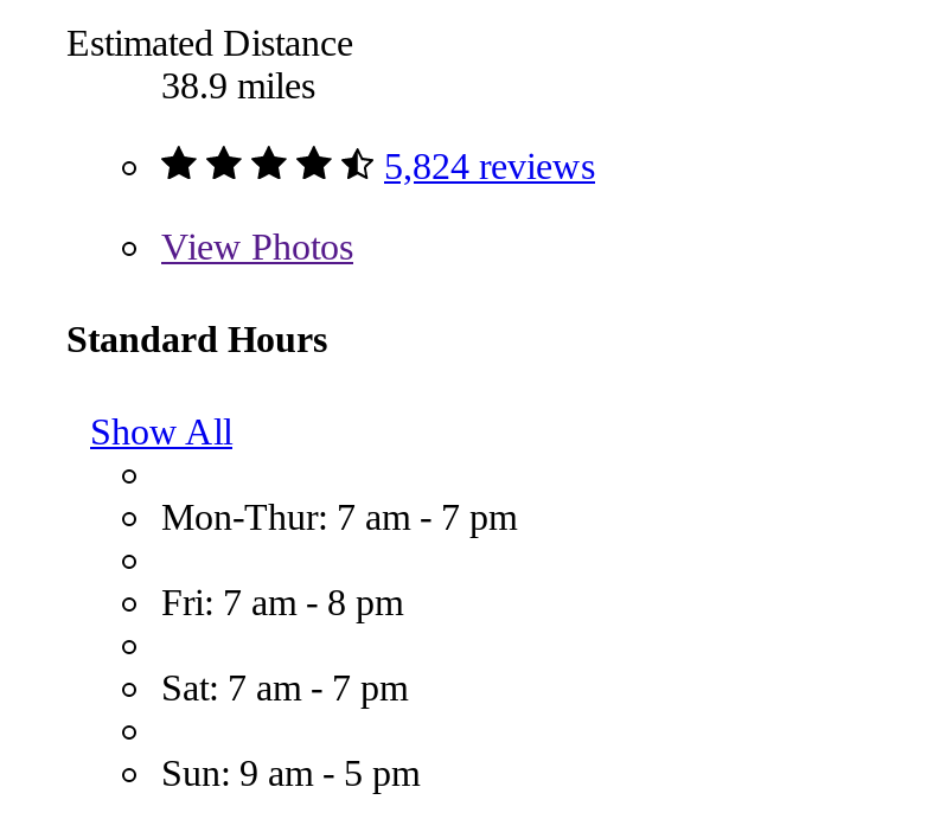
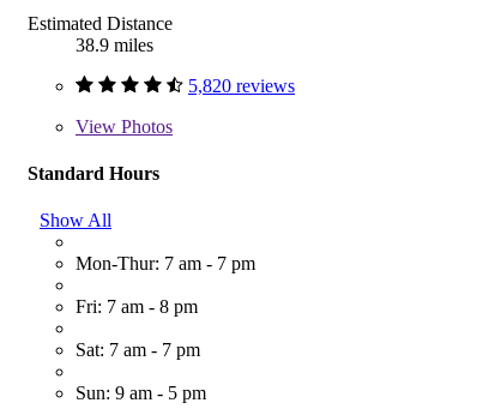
[384,145,595,185] 5,824 reviews -> [188,75,295,95] 5,820 reviews

